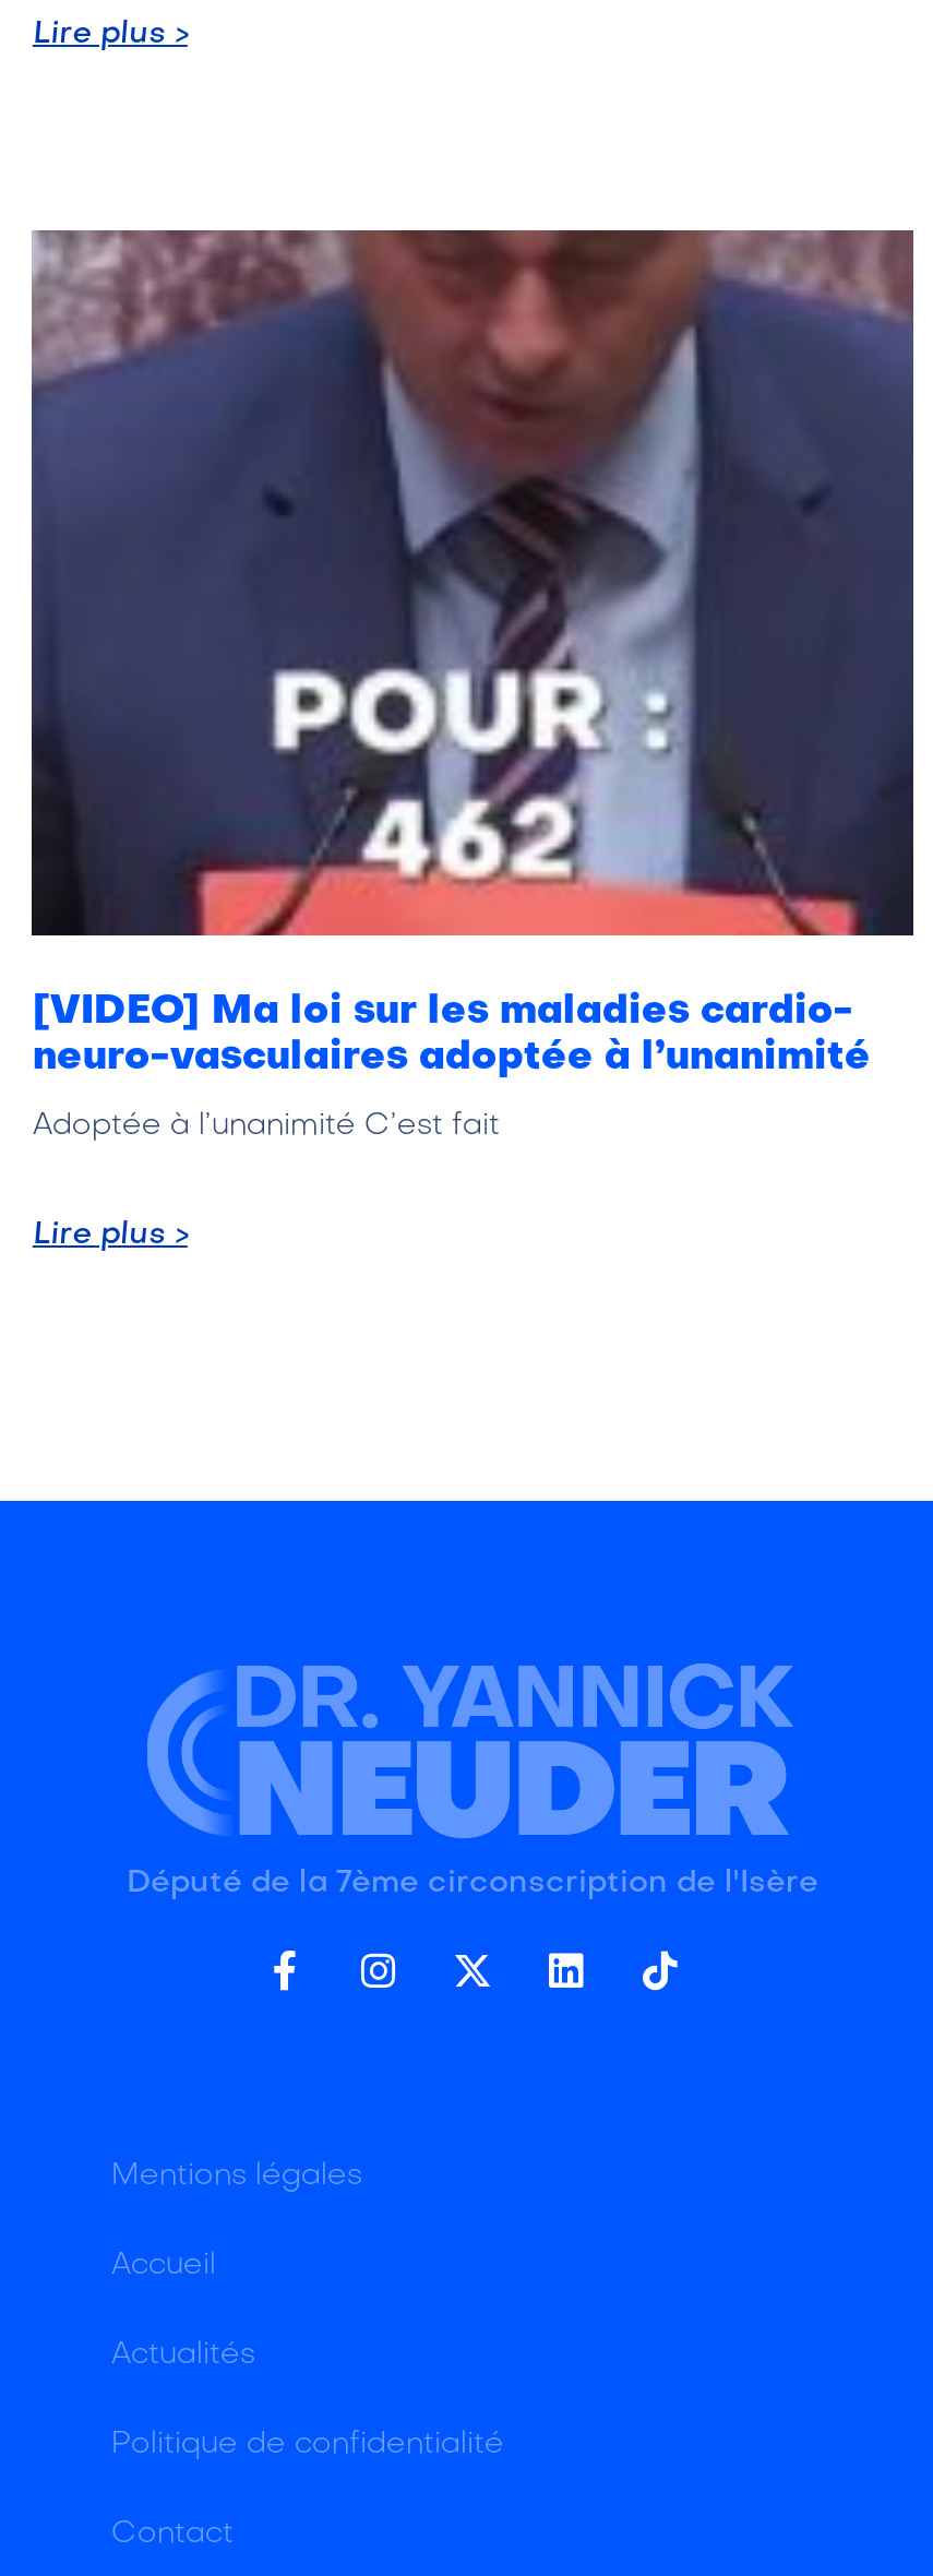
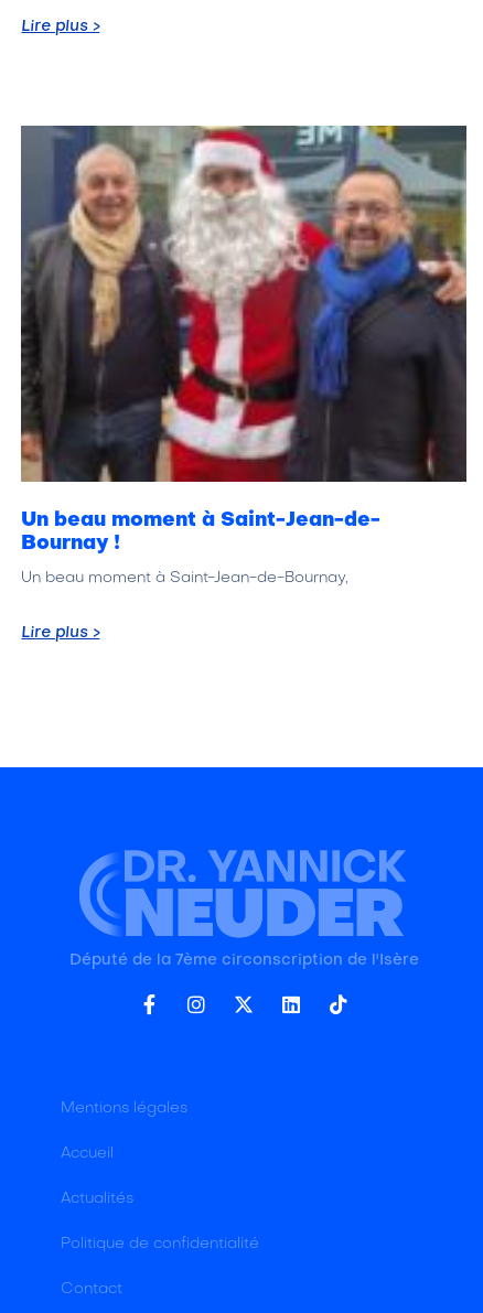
[29,228,916,1077] [image] | [VIDEO] Ma loi sur les maladies cardio- | neuro-vasculaires adoptée à l’unanimité -> [20,125,468,553] [image] | Un beau moment à Saint-Jean-de- | Bournay !
[33,1112,500,1140] Adoptée à l’unanimité C’est fait -> [21,571,349,585] Un beau moment à Saint-Jean-de-Bournay,

